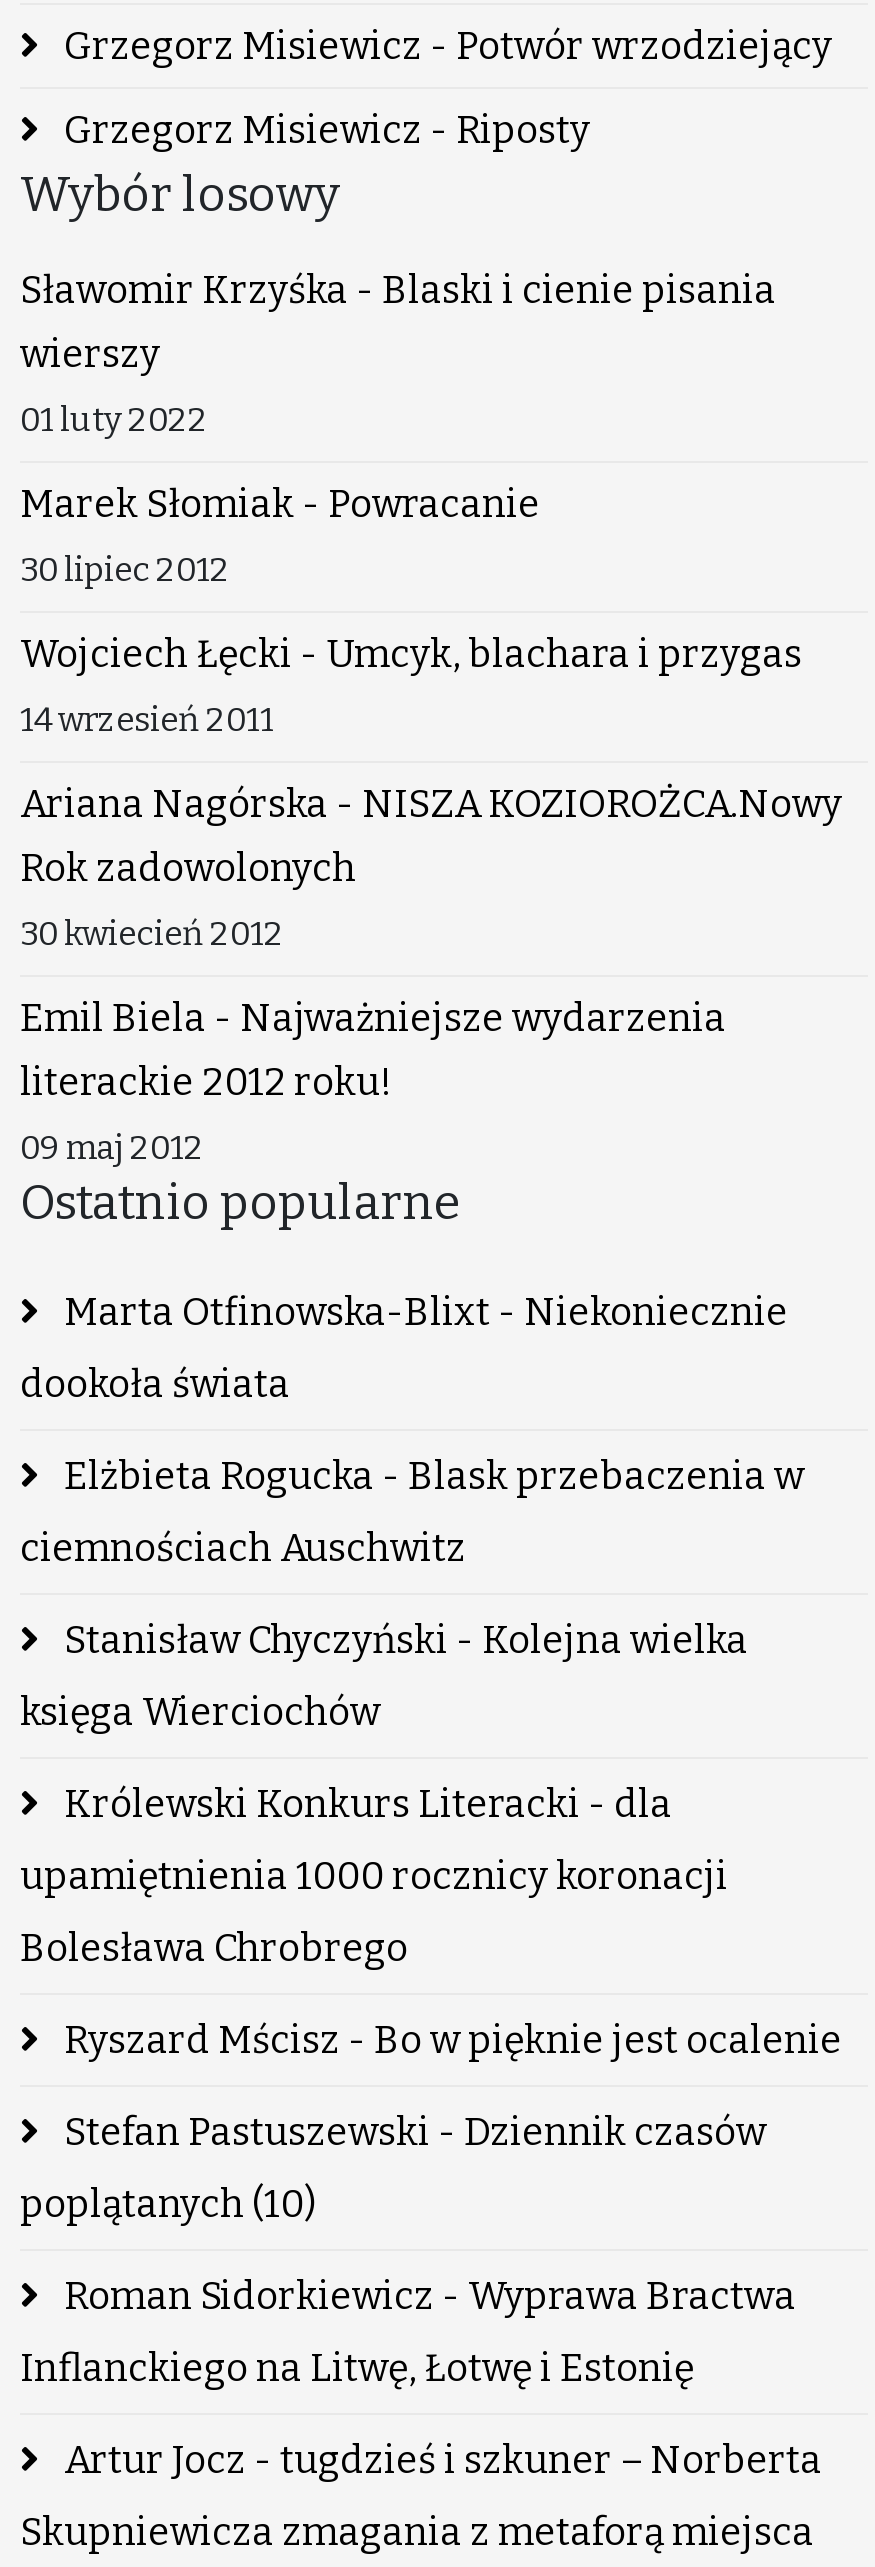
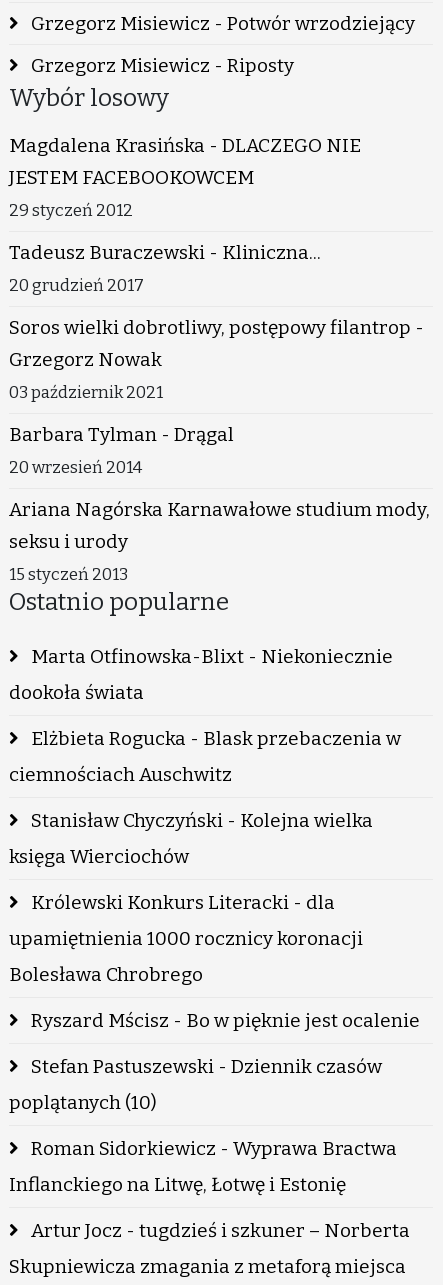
[20,267,776,377] Sławomir Krzyśka - Blaski i cienie pisania | wierszy -> [9,134,361,189] Magdalena Krasińska - DLACZEGO NIE | JESTEM FACEBOOKOWCEM
[20,399,208,439] 01 luty 2022 -> [9,200,133,220] 29 styczeń 2012
[20,481,540,527] Marek Słomiak - Powracanie -> [9,241,321,264] Tadeusz Buraczewski - Kliniczna...
[20,549,230,589] 30 lipiec 2012 -> [9,275,144,295] 20 grudzień 2017
[20,631,802,677] Wojciech Łęcki - Umcyk, blachara i przygas -> [9,316,424,371] Soros wielki dobrotliwy, postępowy filantrop - | Grzegorz Nowak
[20,699,274,739] 14 wrzesień 2011 -> [9,382,163,402] 03 październik 2021
[20,781,842,891] Ariana Nagórska - NISZA KOZIOROŻCA.Nowy | Rok zadowolonych -> [9,423,234,446] Barbara Tylman - Drągal
[20,913,284,953] 30 kwiecień 2012 -> [9,457,142,477] 20 wrzesień 2014
[20,995,726,1105] Emil Biela - Najważniejsze wydarzenia | literackie 2012 roku! -> [9,498,430,553] Ariana Nagórska Karnawałowe studium mody, | seksu i urody
[20,1127,204,1167] 09 maj 2012 -> [9,564,128,584] 15 styczeń 2013

